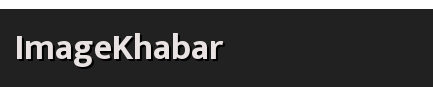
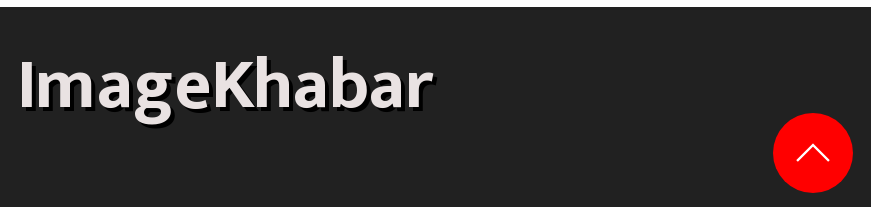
none -> [771,111,855,195] [image]

